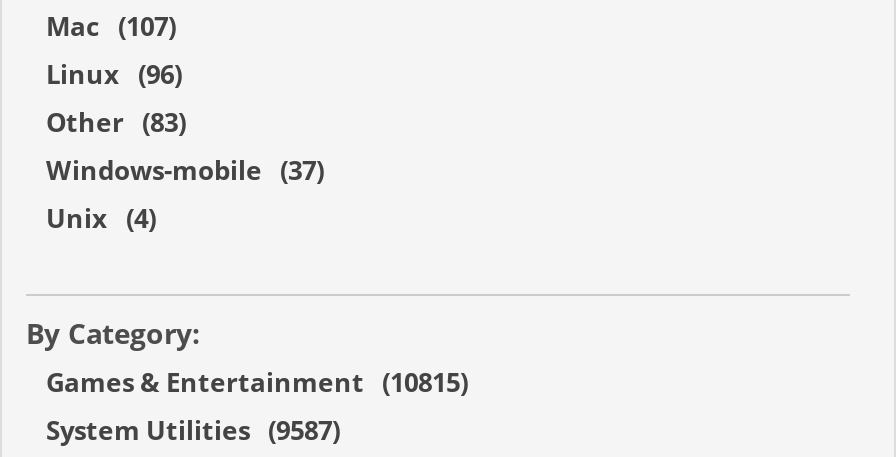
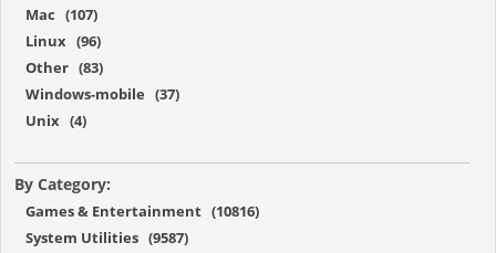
[46,364,468,400] Games & Entertainment (10815) -> [25,201,259,221] Games & Entertainment (10816)

